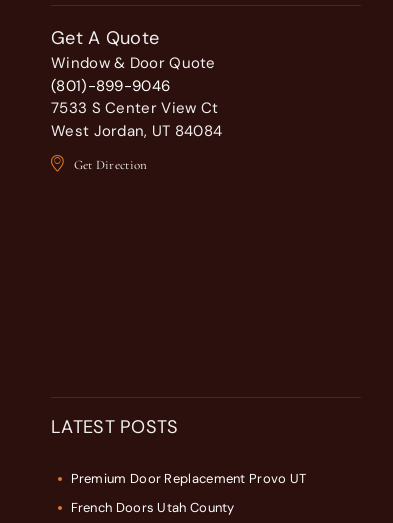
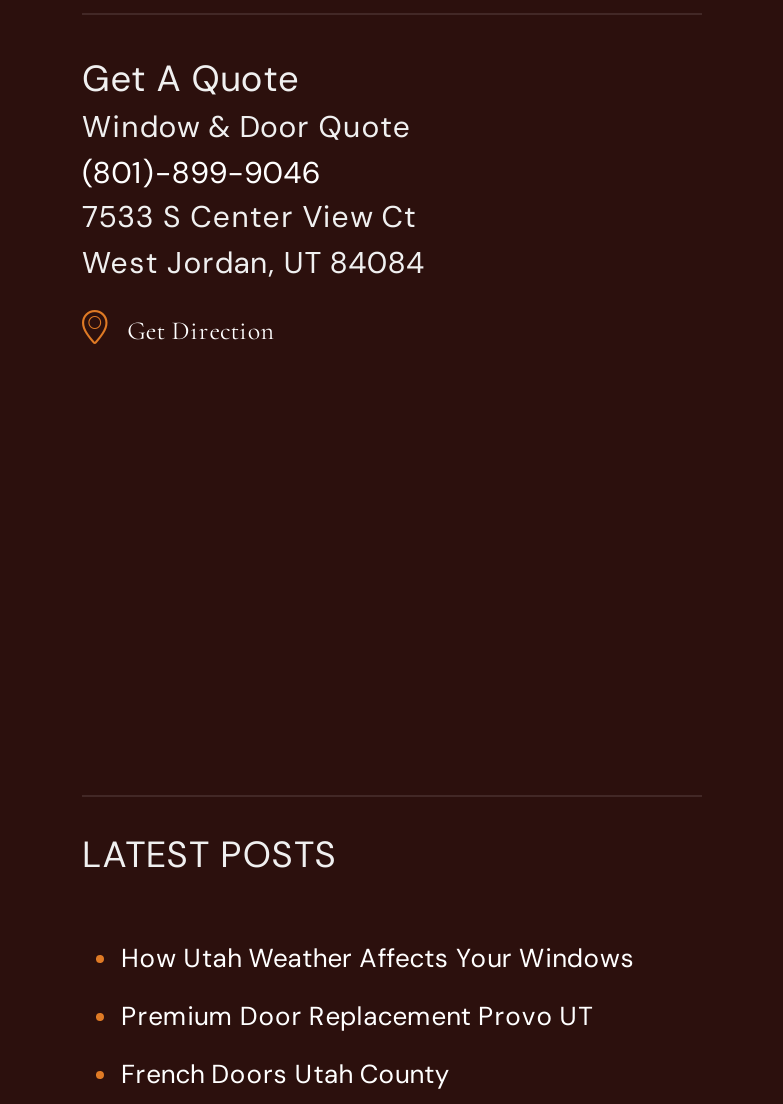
none -> [121,942,635,976] How Utah Weather Affects Your Windows

